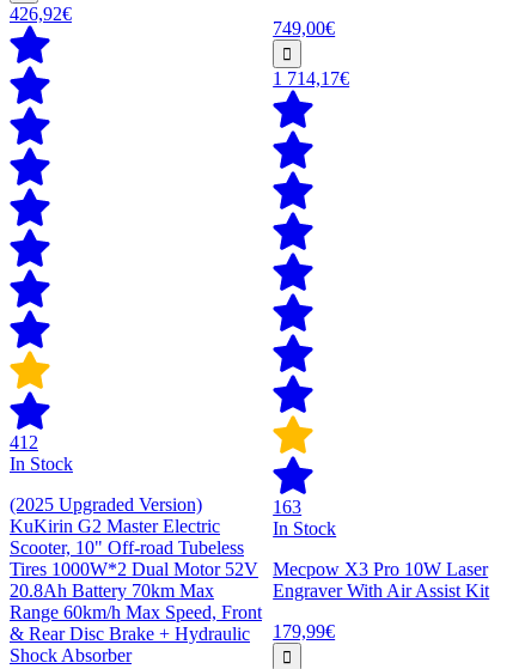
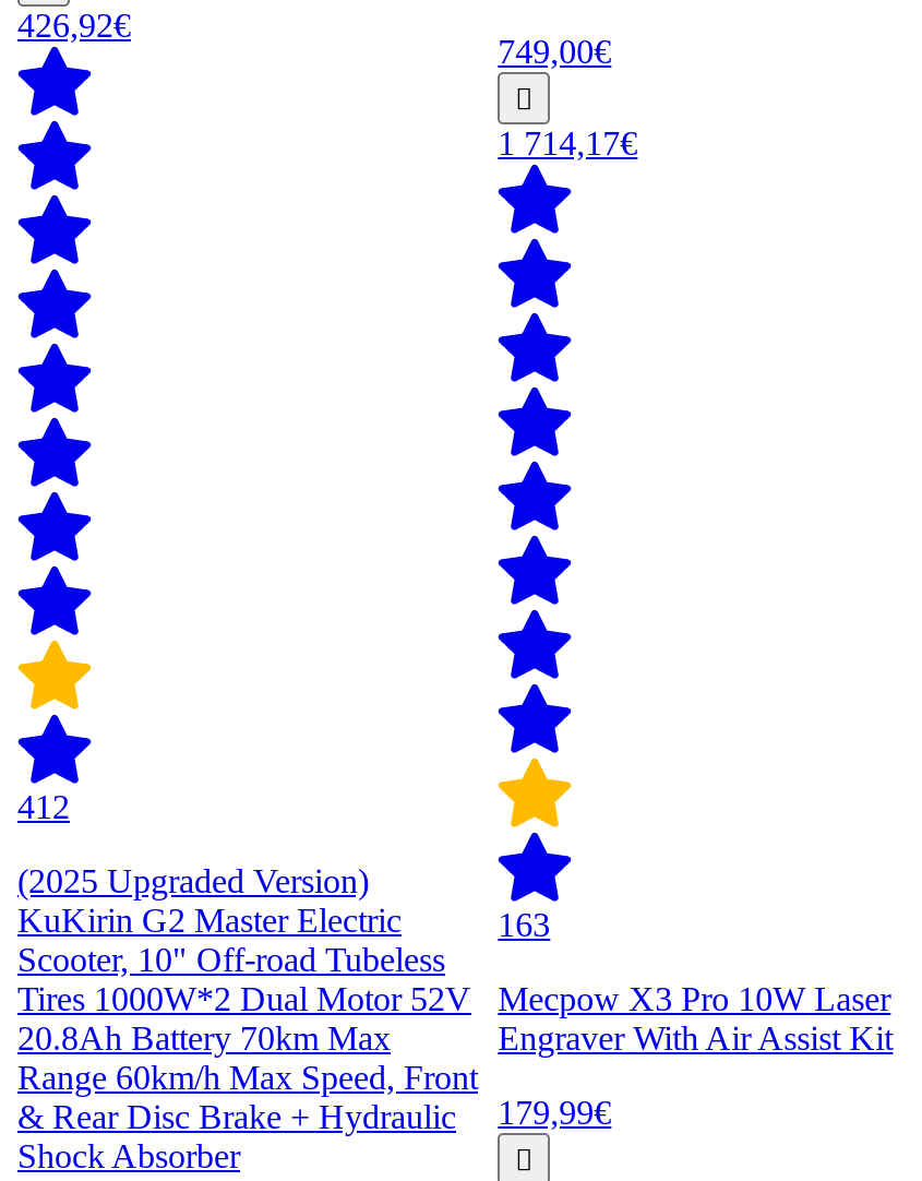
[10,453,73,474] In Stock -> none
[273,518,336,538] In Stock -> none

